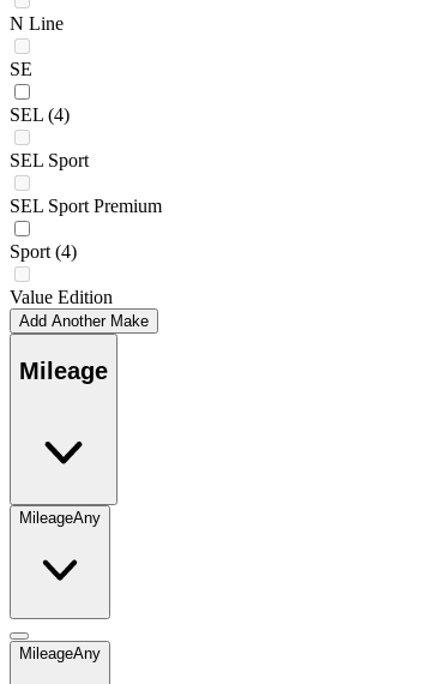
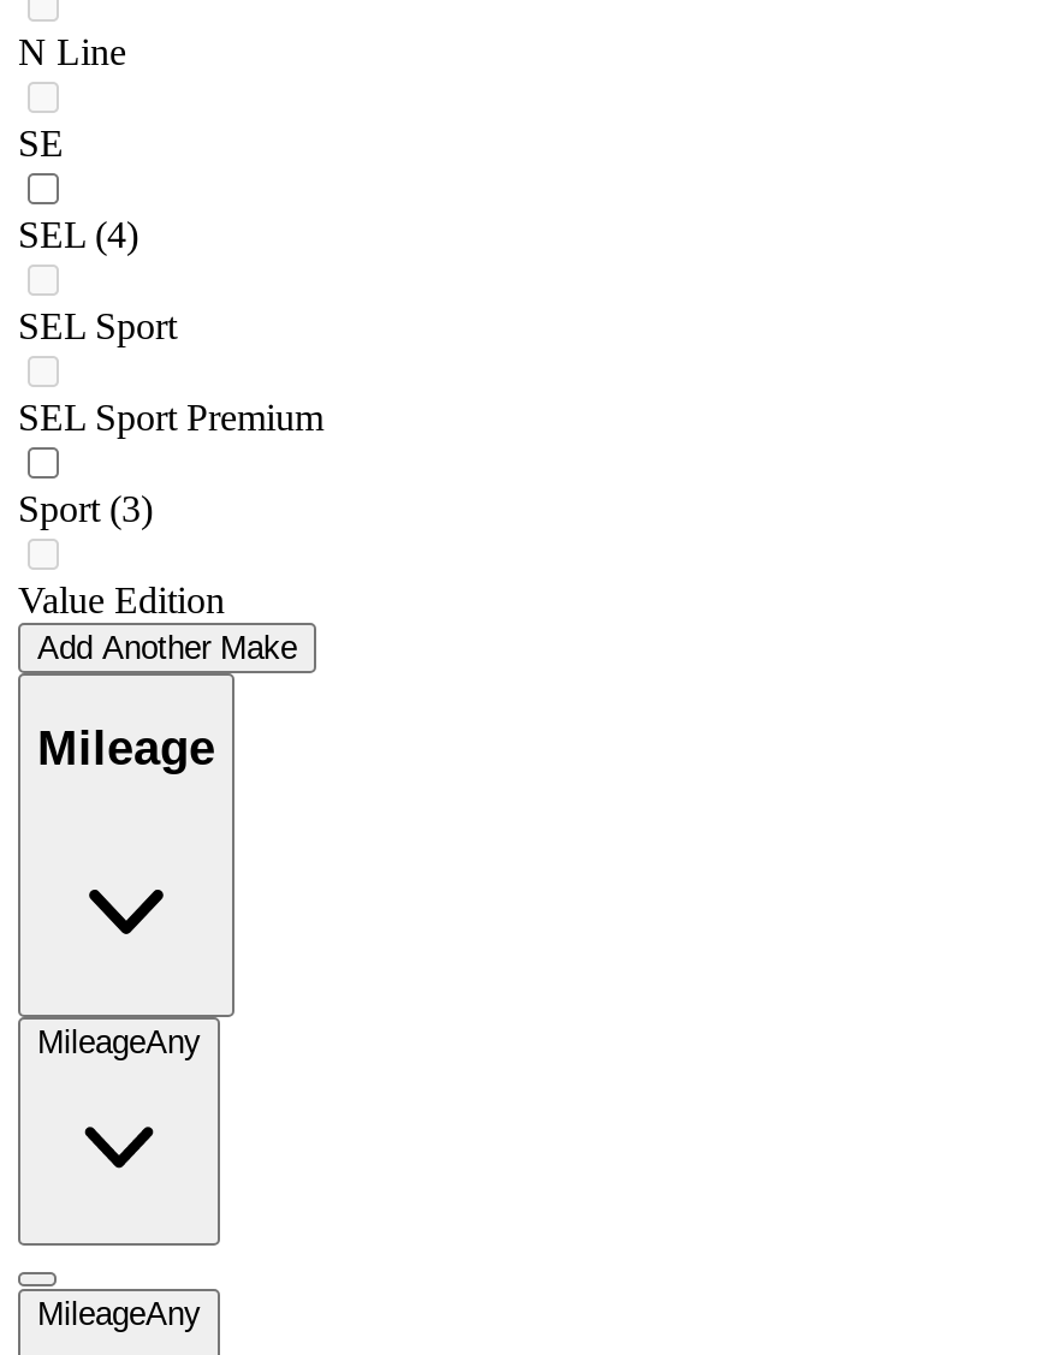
[10,242,77,262] Sport (4) -> [18,489,153,530] Sport (3)

